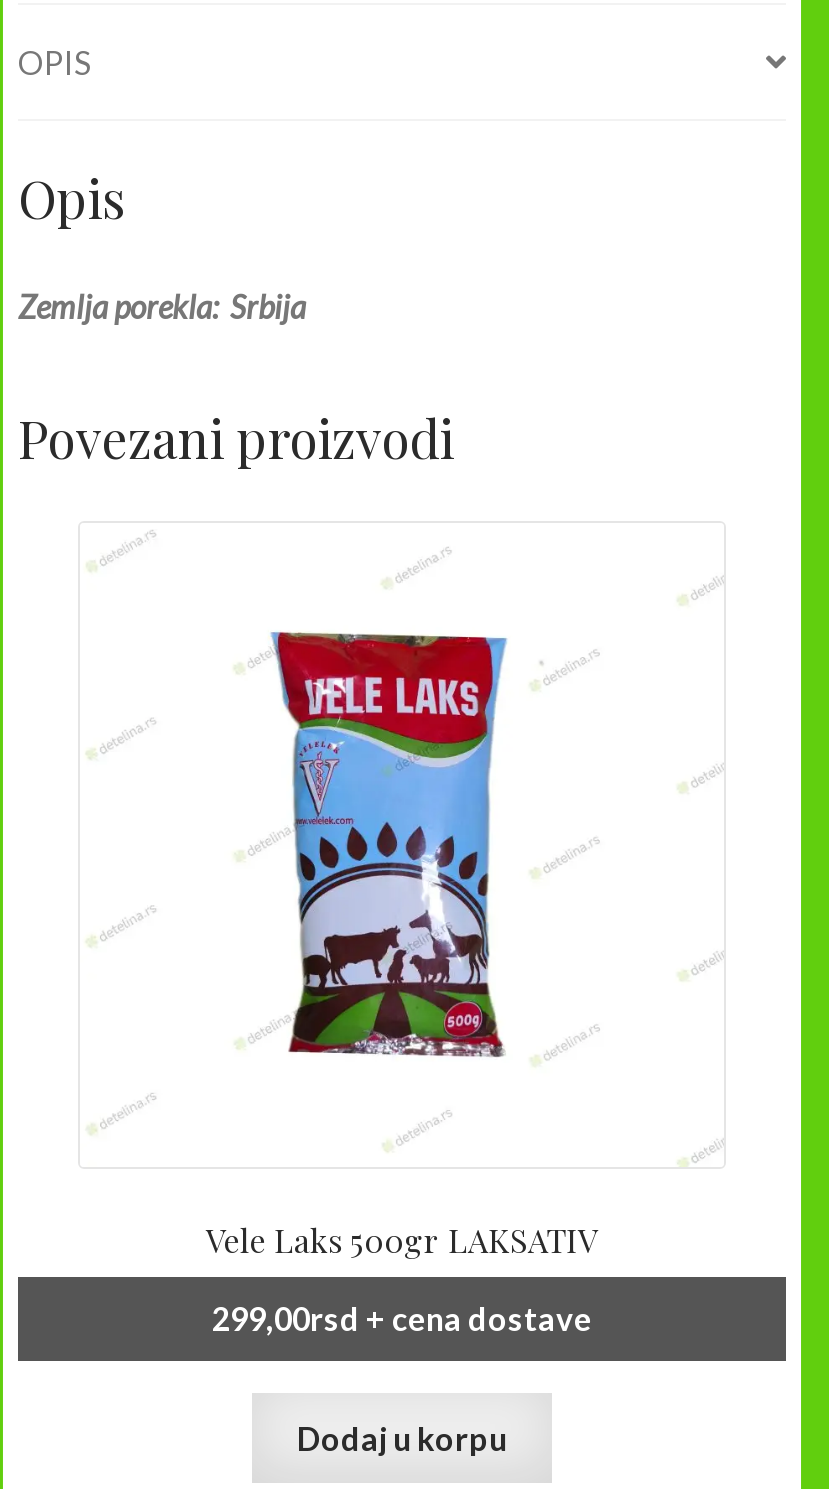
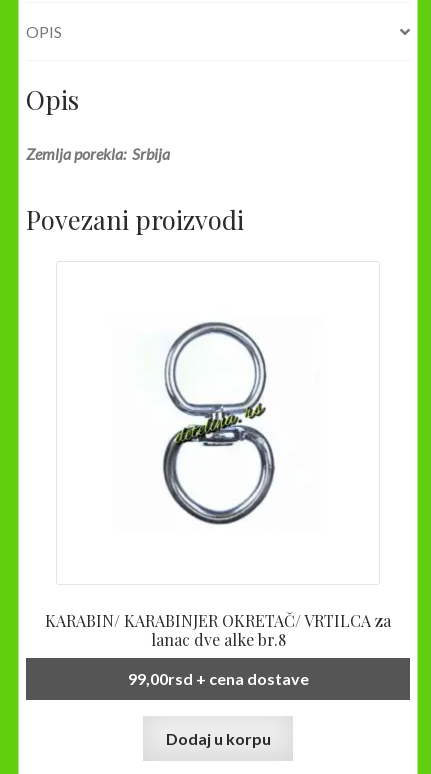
[270,631,512,1059] [image] -> [157,321,276,529] [image]
[206,1219,598,1261] Vele Laks 500gr LAKSATIV -> [45,610,391,650] KARABIN/ KARABINJER OKRETAČ/ VRTILCA za | lanac dve alke br.8
[212,1300,592,1338] 299,00rsd + cena dostave -> [127,669,308,688] 99,00rsd + cena dostave

